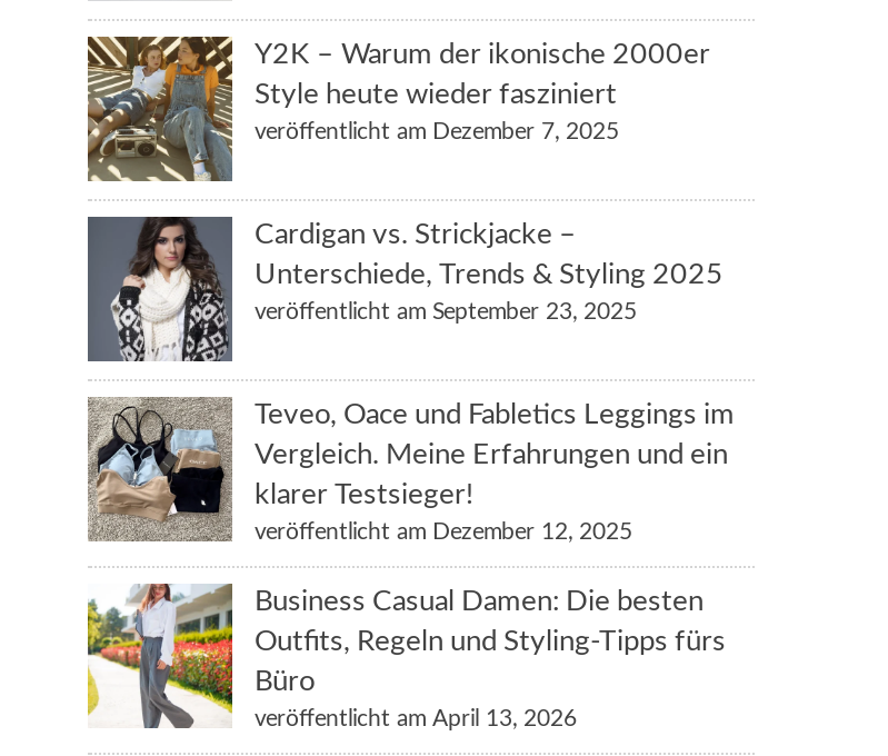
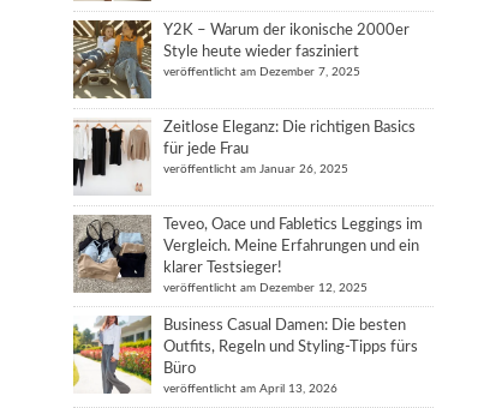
[86,213,724,362] [image] | Cardigan vs. Strickjacke – | Unterschiede, Trends & Styling 2025 | veröffentlicht am September 23, 2025 -> [72,116,416,194] [image] | Zeitlose Eleganz: Die richtigen Basics | für jede Frau | veröffentlicht am Januar 26, 2025

